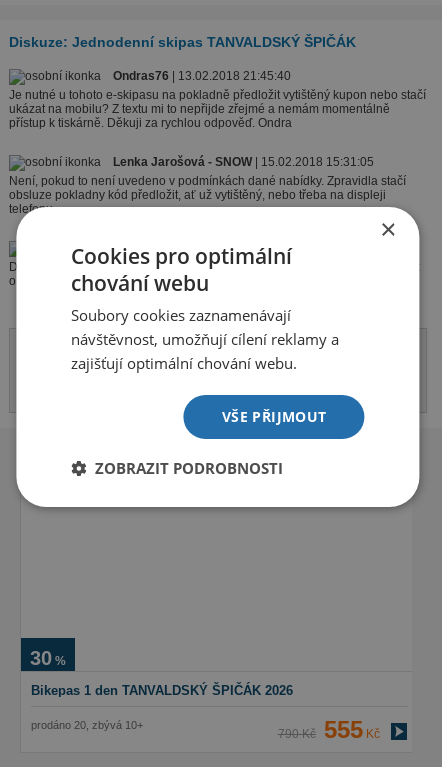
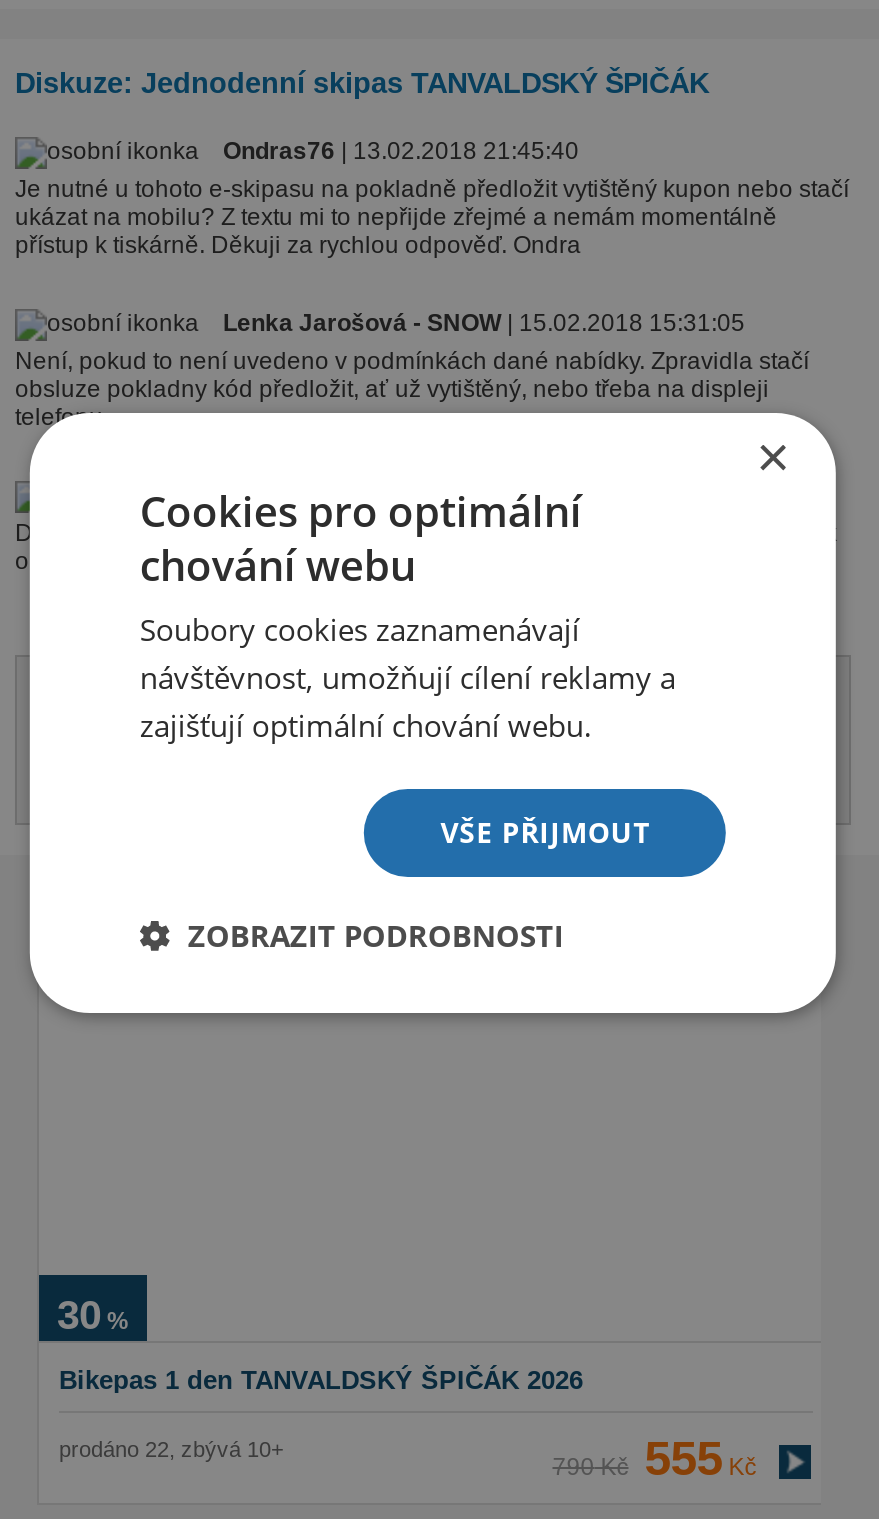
[31,719,143,731] prodáno 20, zbývá 10+ -> [59,1437,283,1461] prodáno 22, zbývá 10+

